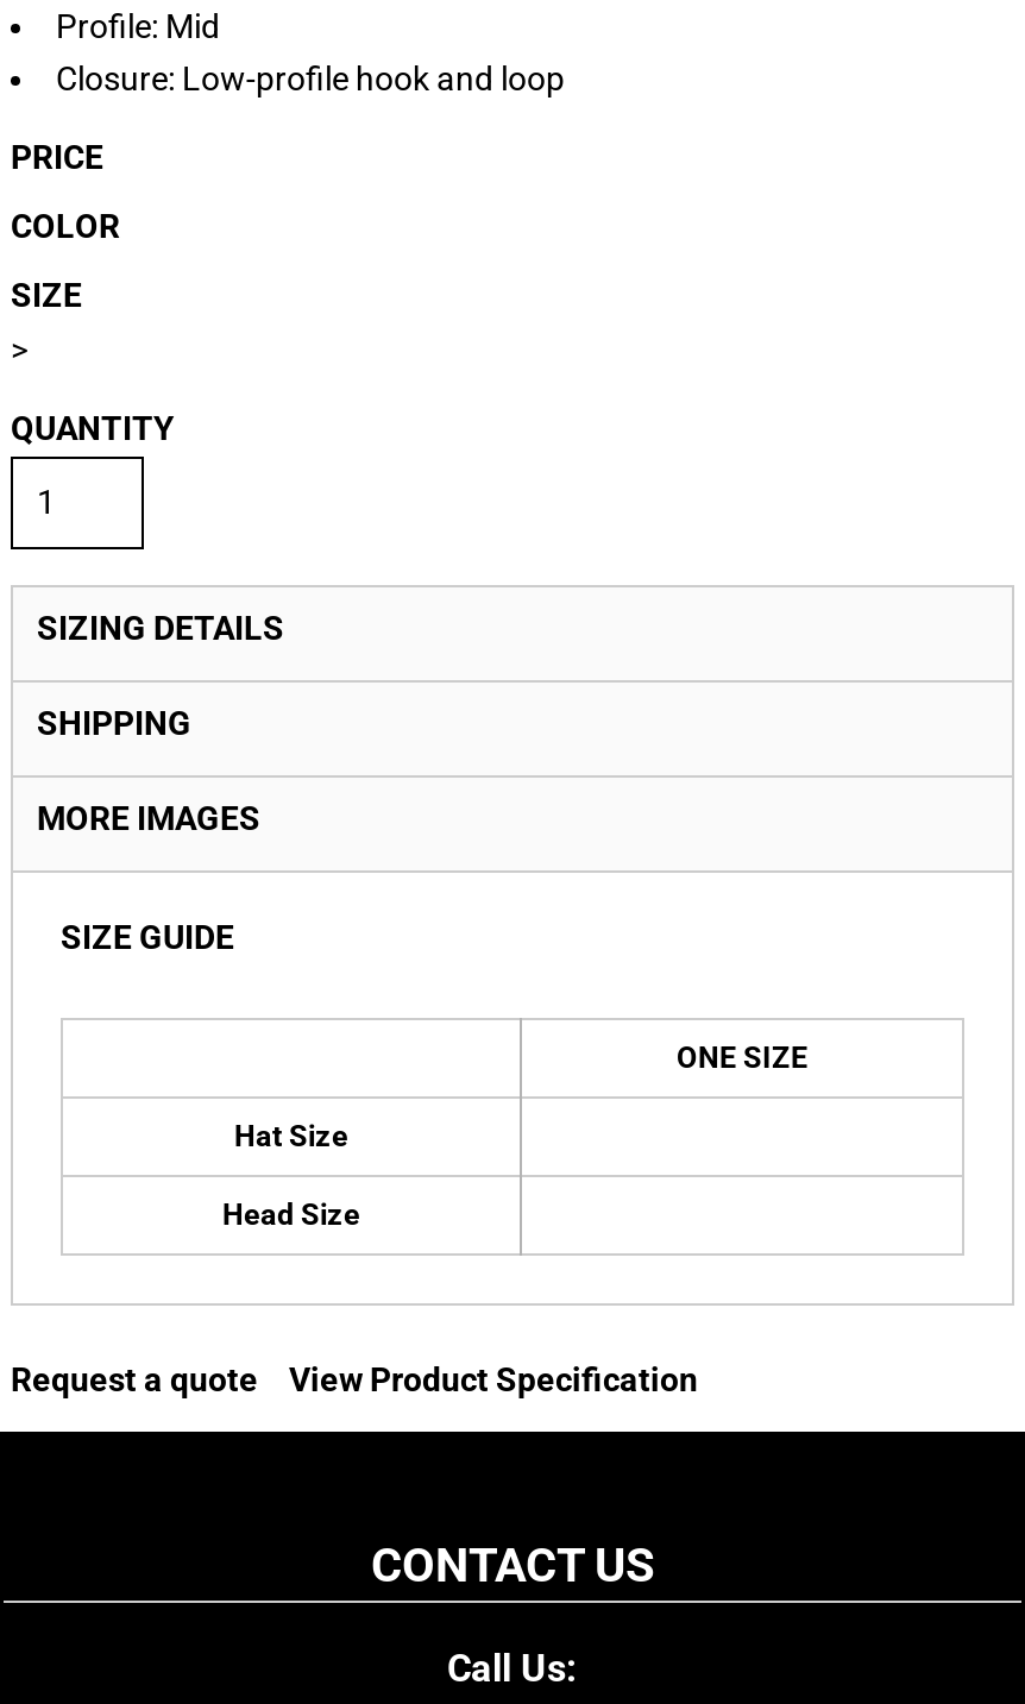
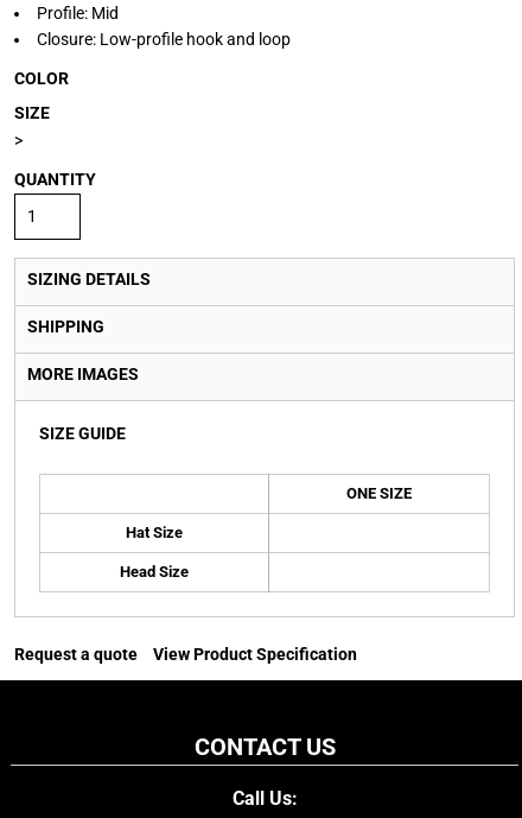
[11,138,103,176] PRICE -> none

